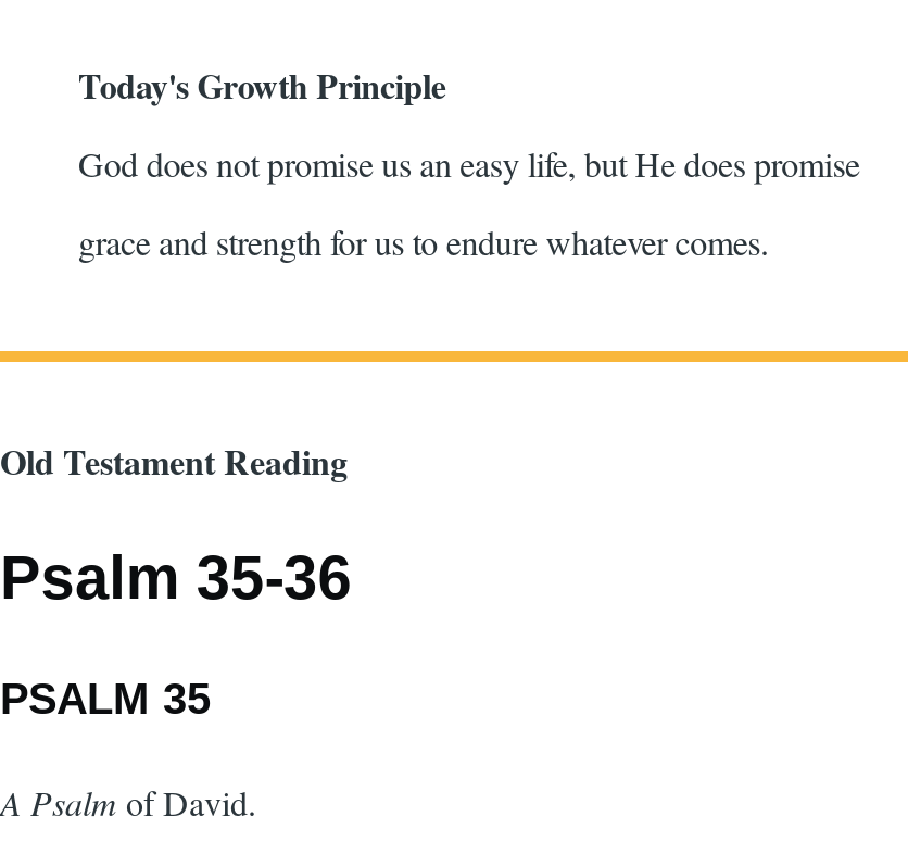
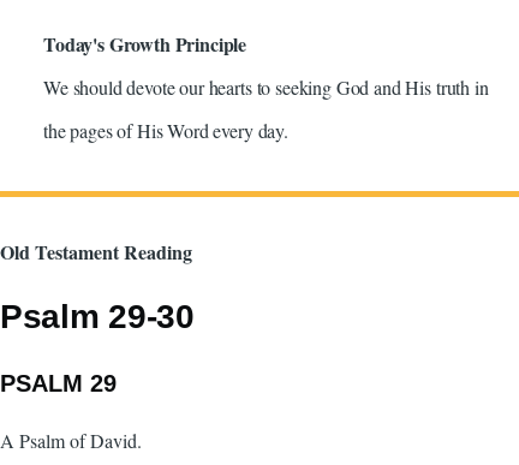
[78,141,860,186] God does not promise us an easy life, but He does promise -> [43,75,488,100] We should devote our hearts to seeking God and His truth in
[78,219,769,265] grace and strength for us to endure whatever comes. -> [43,118,288,143] the pages of His Word every day.
[0,545,352,612] Psalm 35-36 -> [0,298,195,336] Psalm 29-30
[0,674,211,721] PSALM 35 -> [0,369,117,396] PSALM 29

